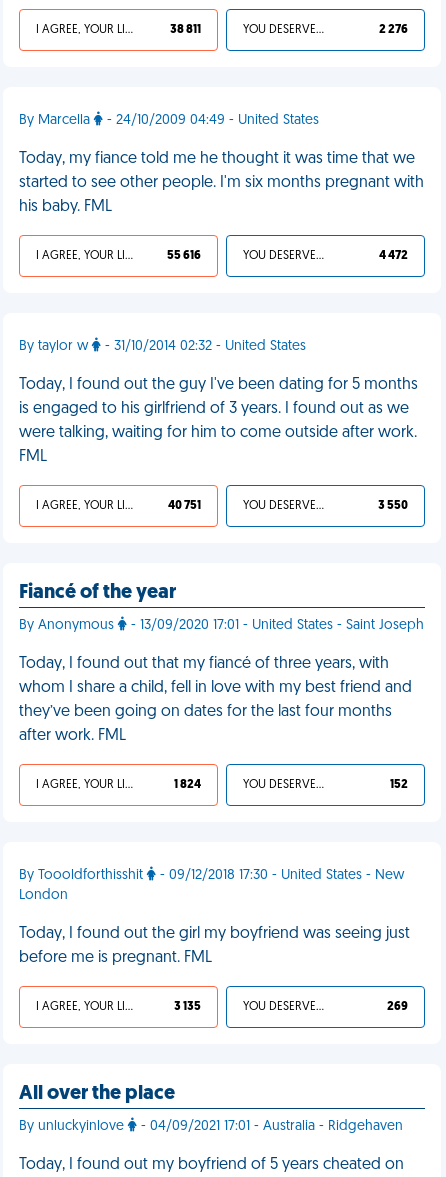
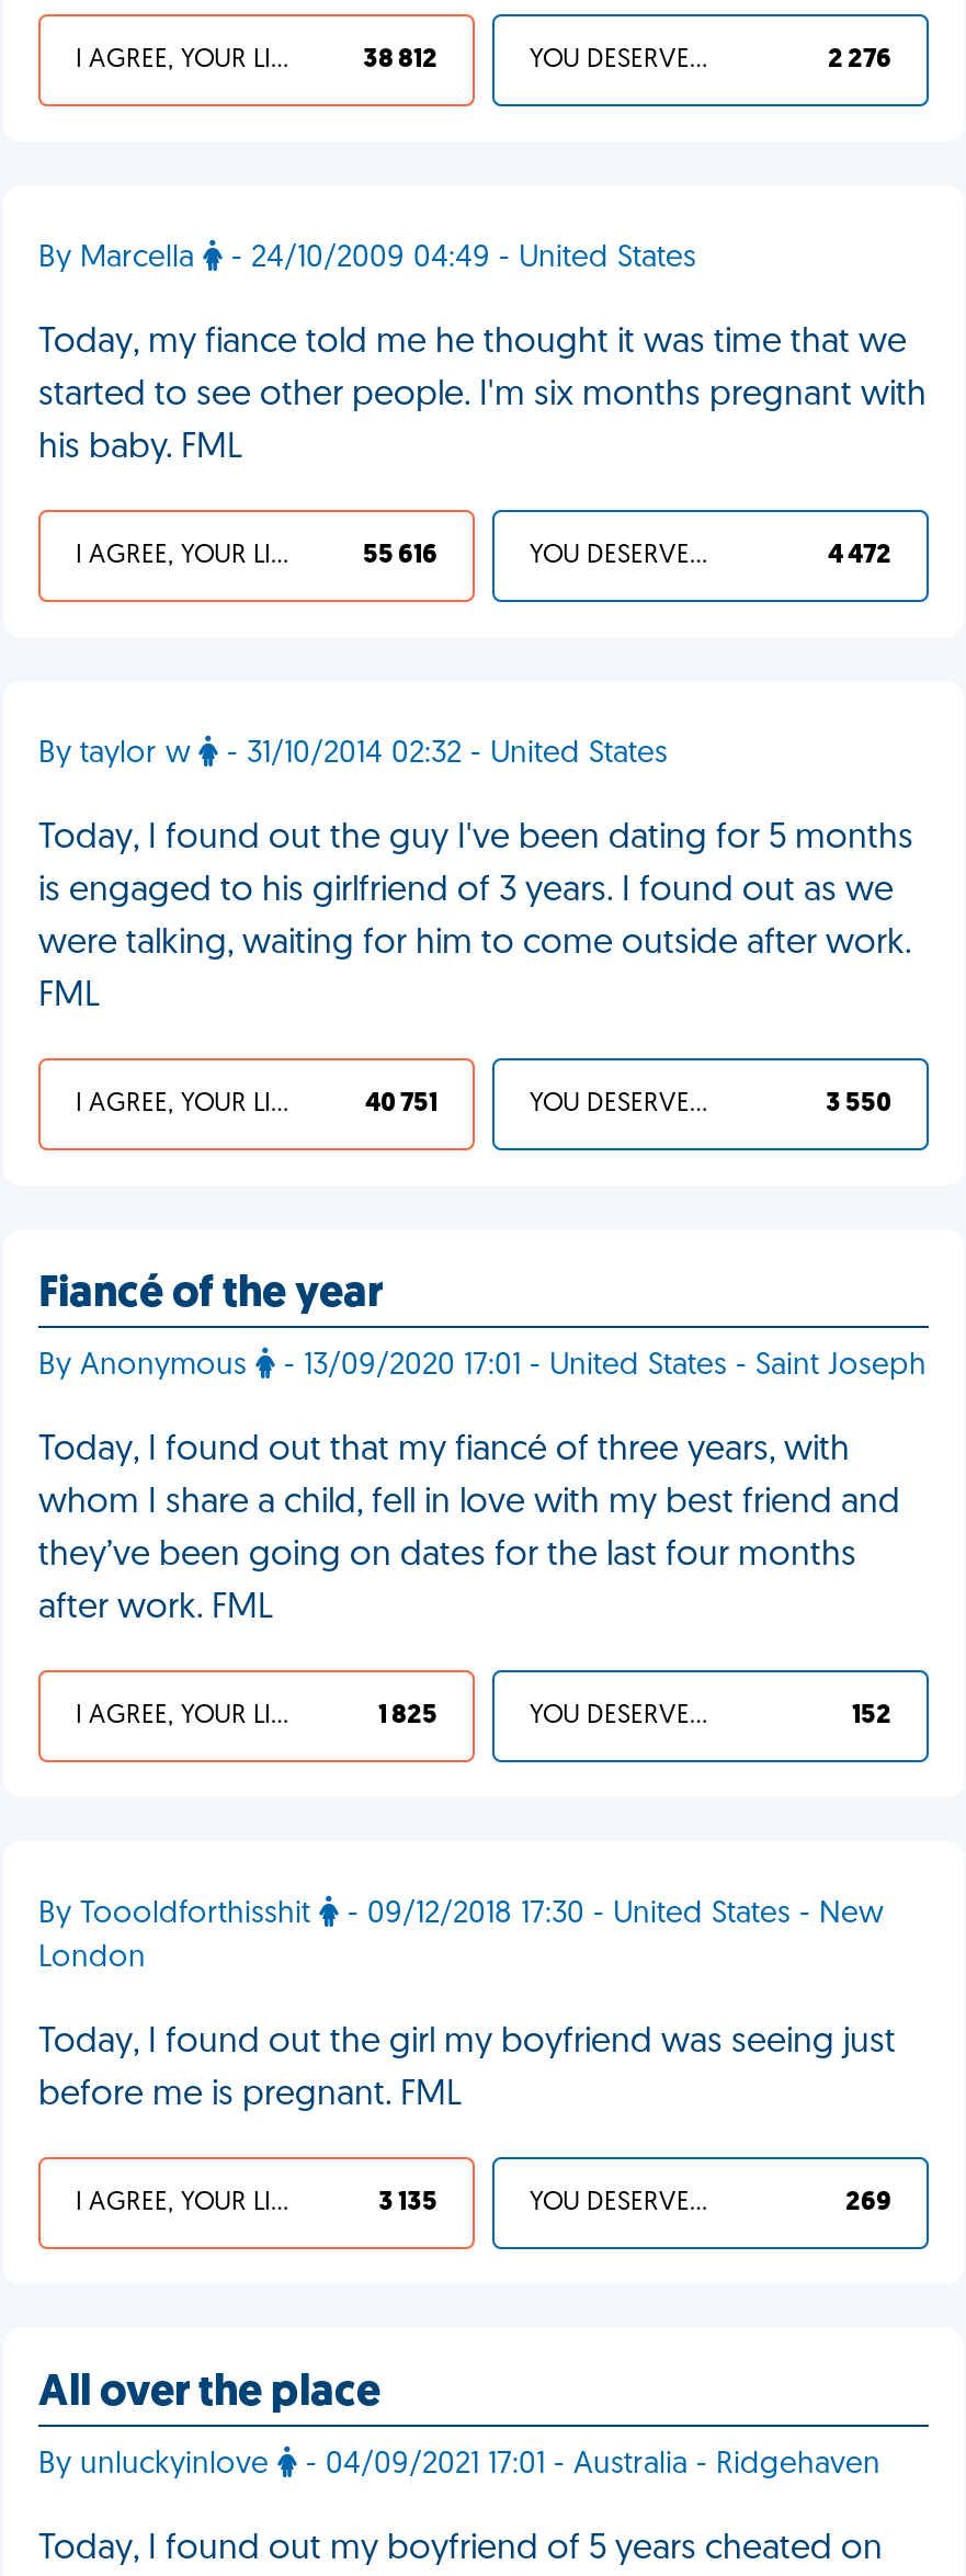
[170,24,201,36] 38 811 -> [363,47,437,73] 38 812
[174,779,201,791] 1 824 -> [378,1703,437,1729] 1 825

